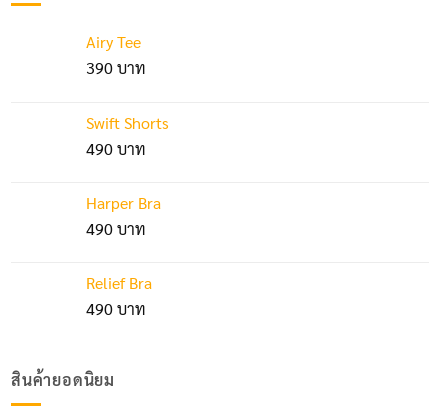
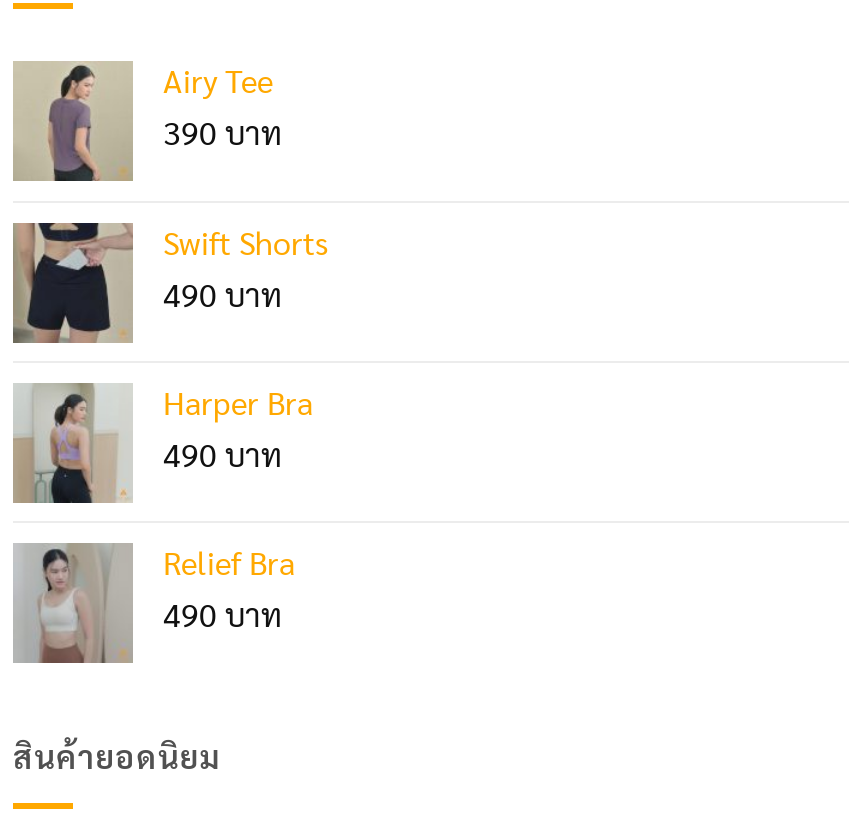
none -> [11,61,135,183] [image]
none -> [11,221,135,345] [image]
none -> [11,381,133,505] [image]
none -> [13,541,135,665] [image]

